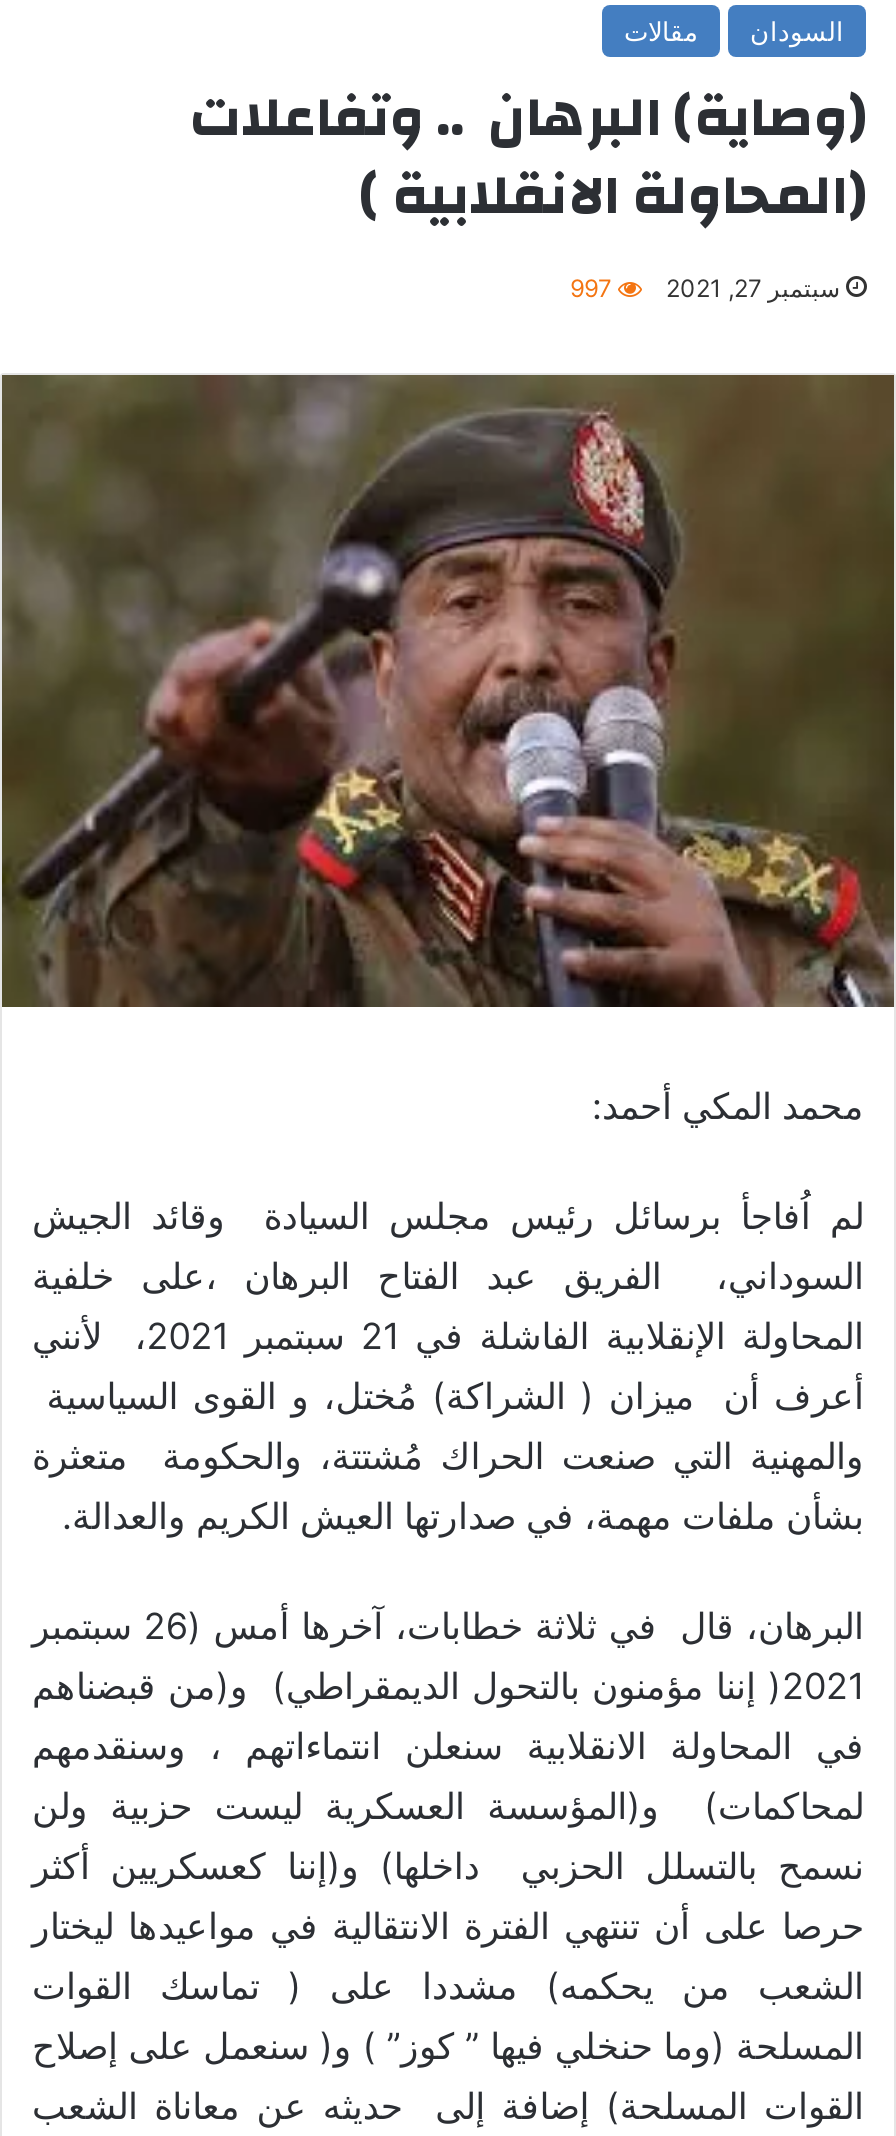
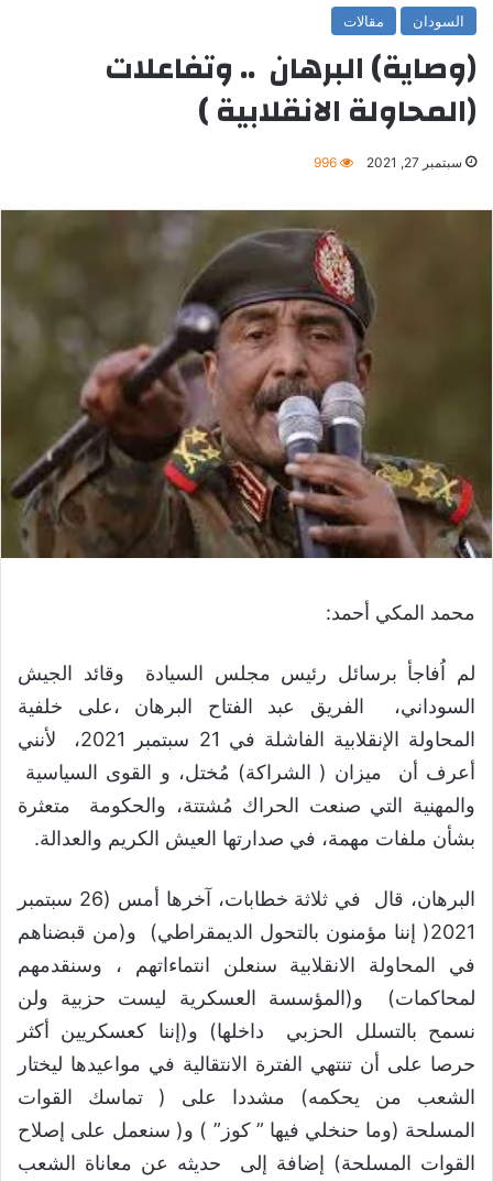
[570,274,612,304] 997 -> [314,154,337,171] 996

